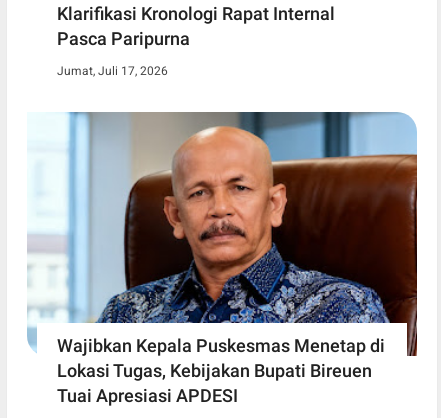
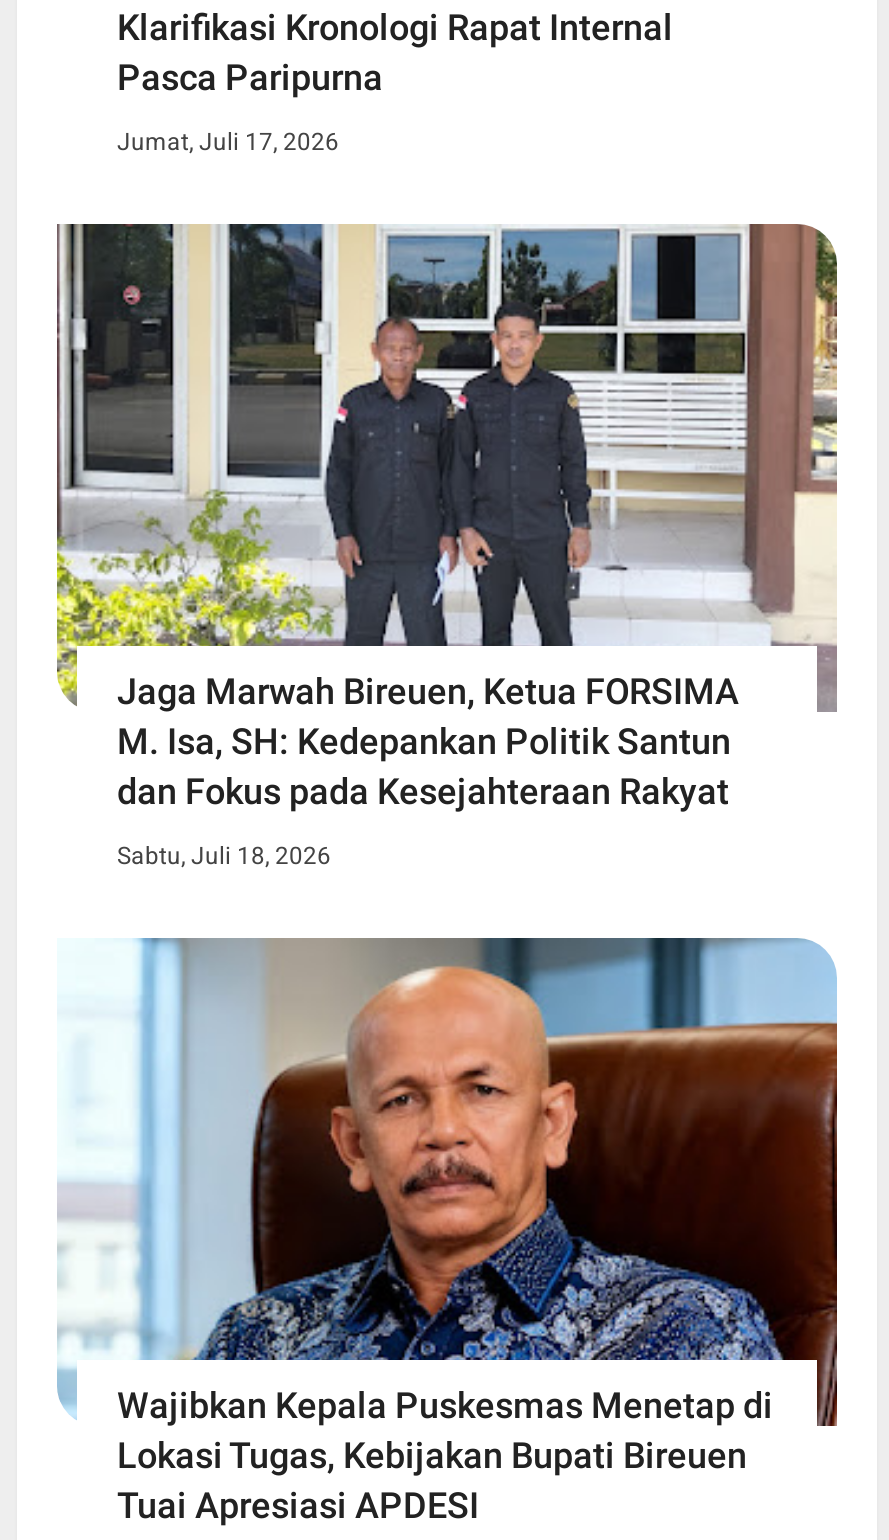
none -> [55,222,839,870] [image] | Jaga Marwah Bireuen, Ketua FORSIMA | M. Isa, SH: Kedepankan Politik Santun | dan Fokus pada Kesejahteraan Rakyat | Sabtu, Juli 18, 2026

